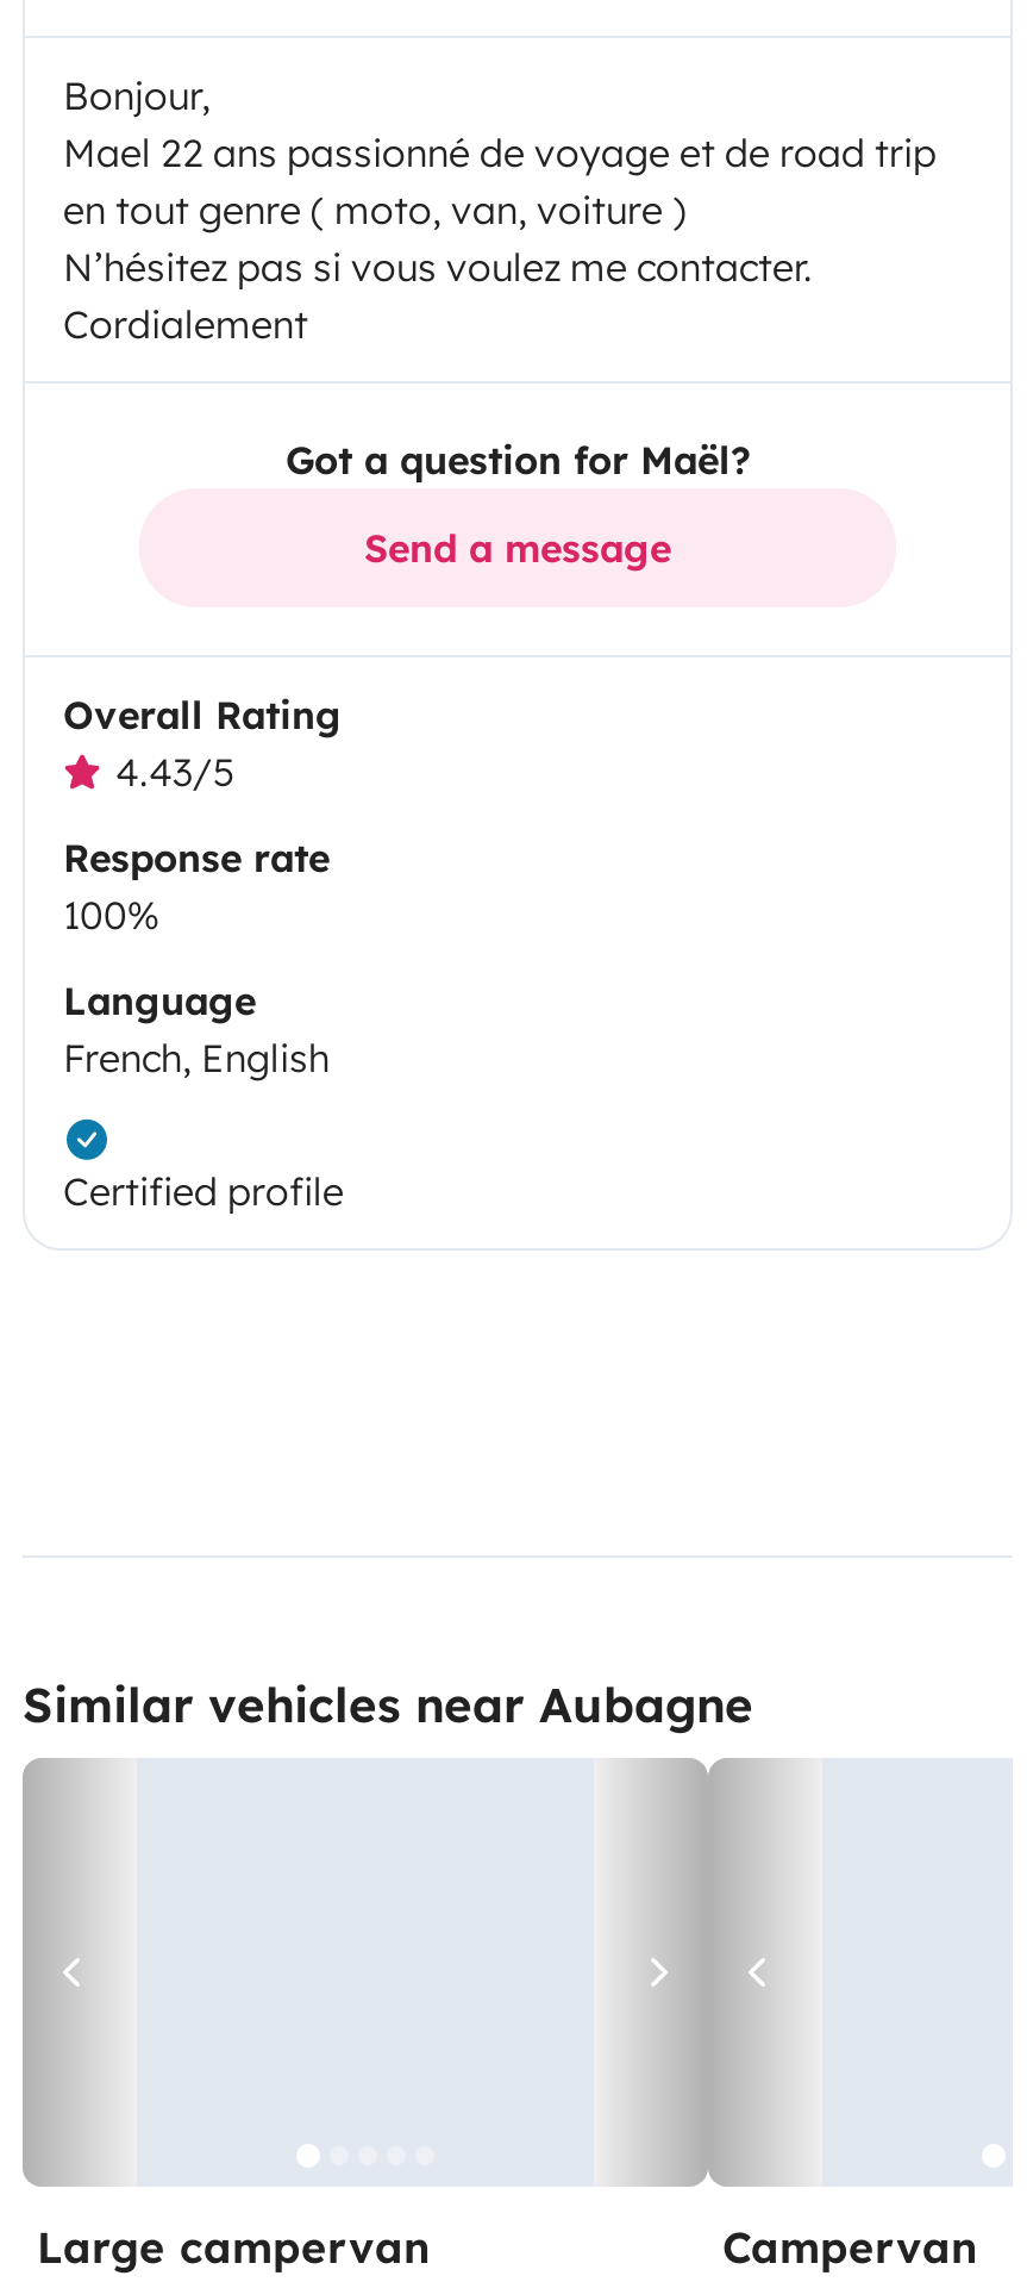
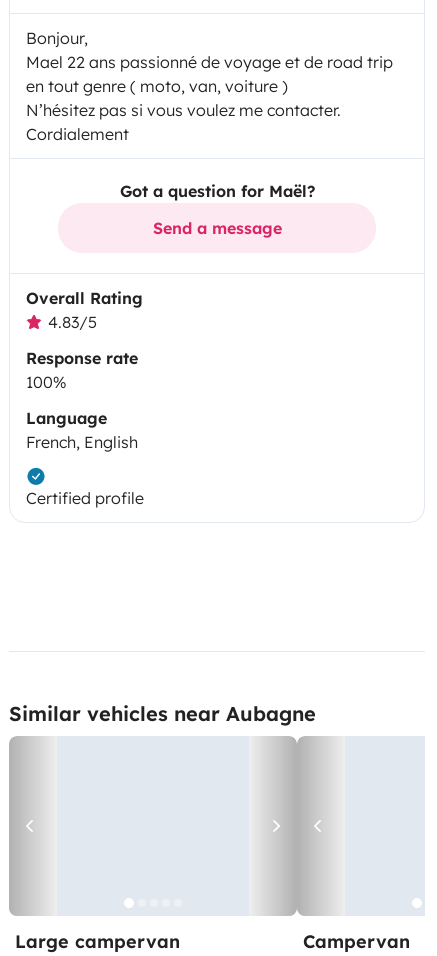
[115,749,234,796] 4.43/5 -> [48,312,97,332] 4.83/5

